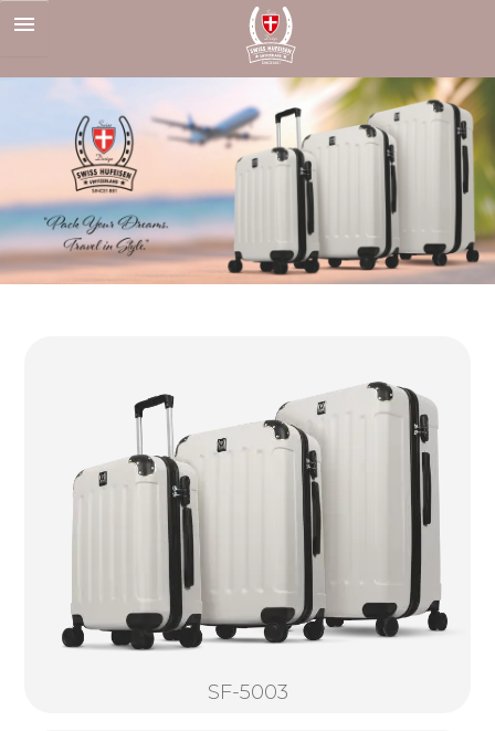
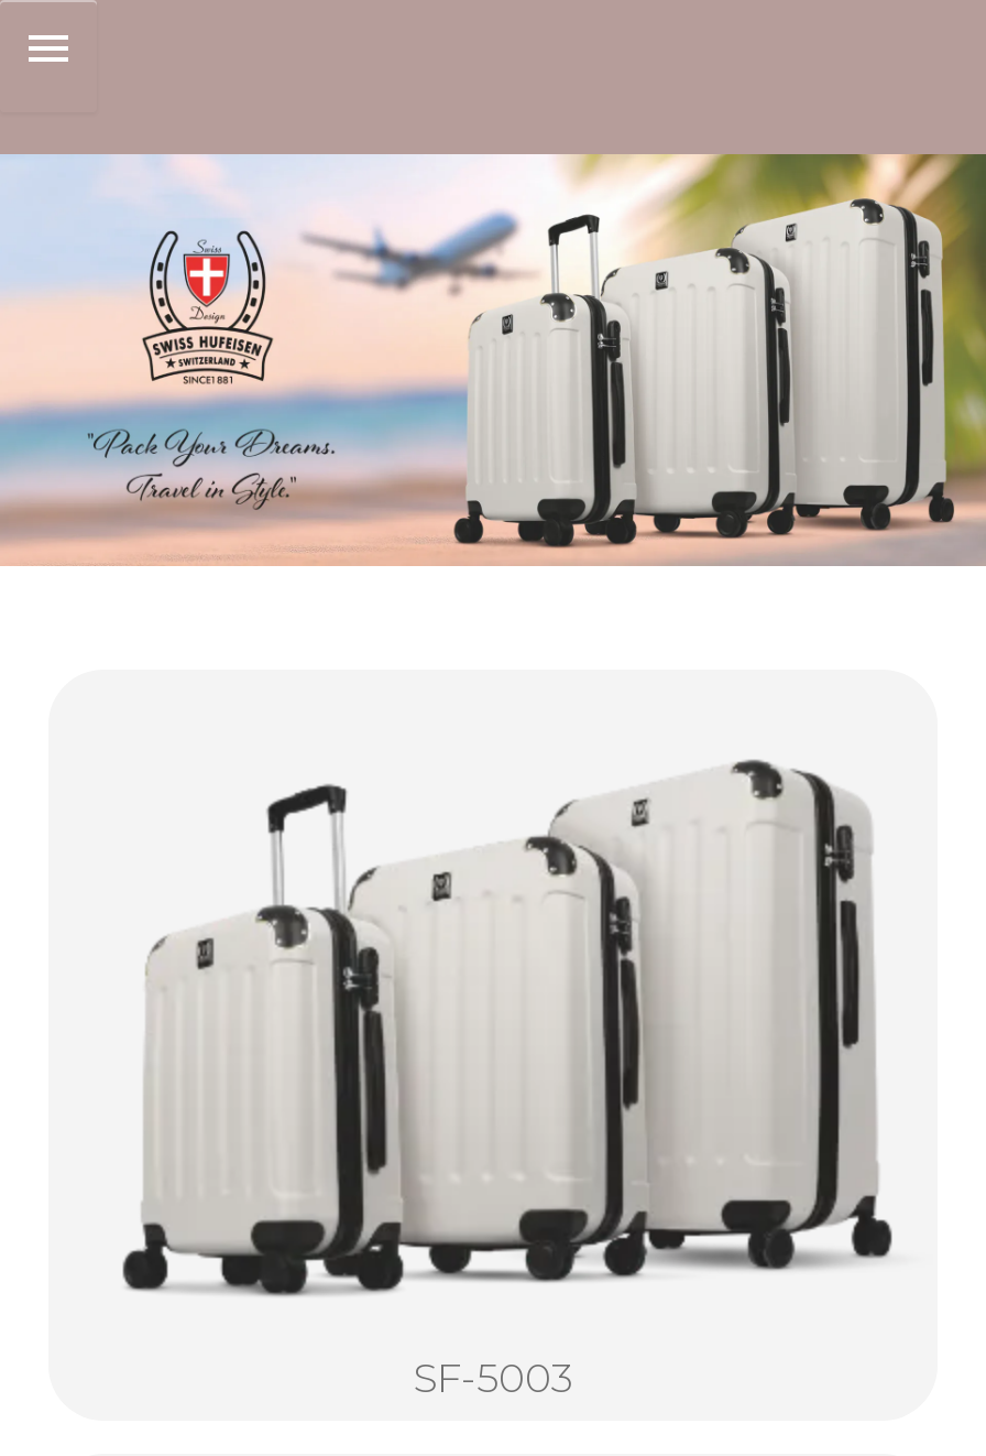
[246,7,295,64] [image] -> none

